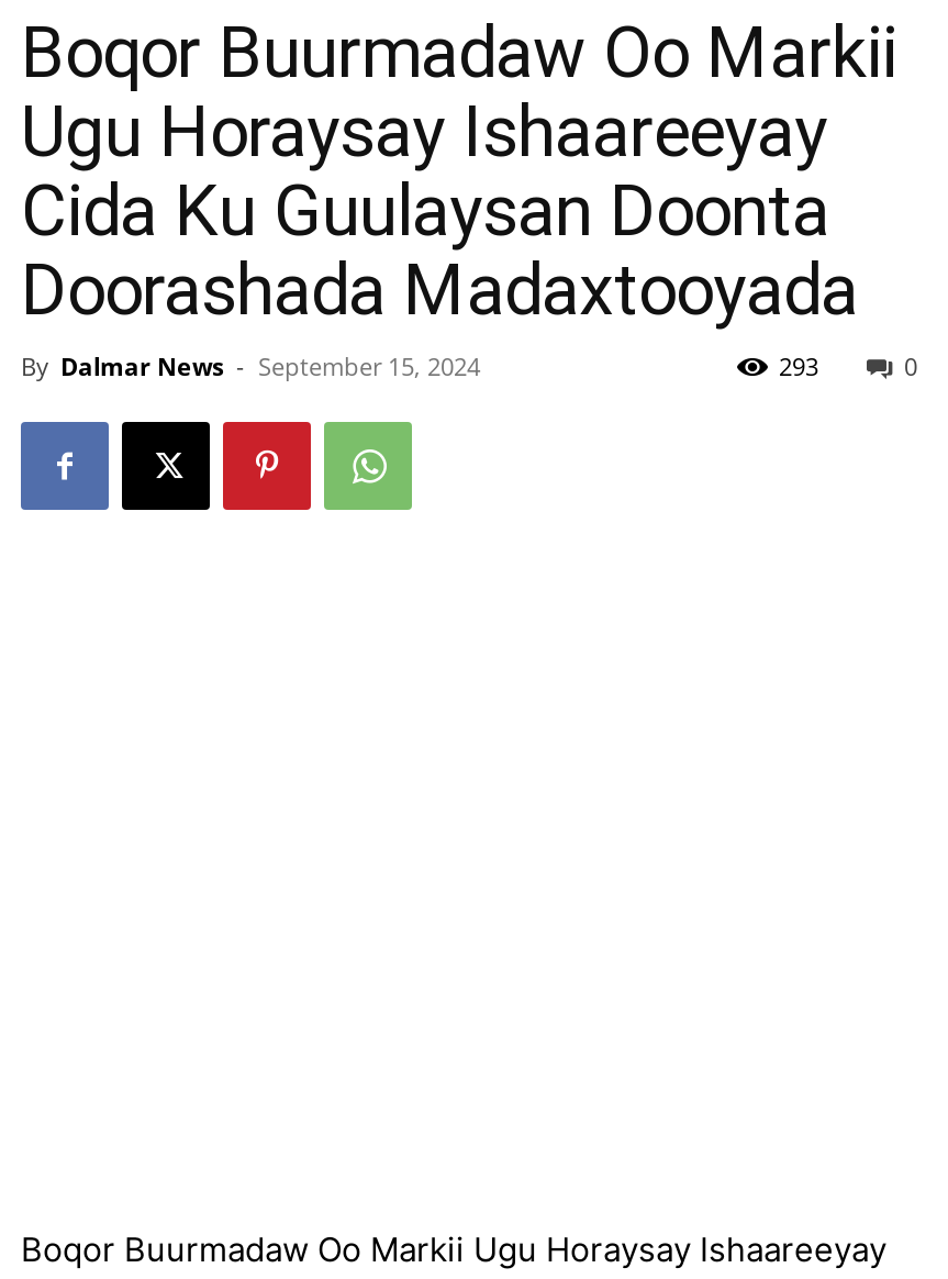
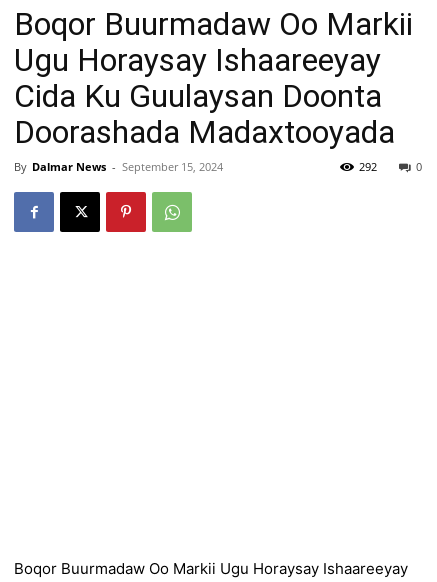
[779,349,818,382] 293 -> [359,159,377,174] 292

